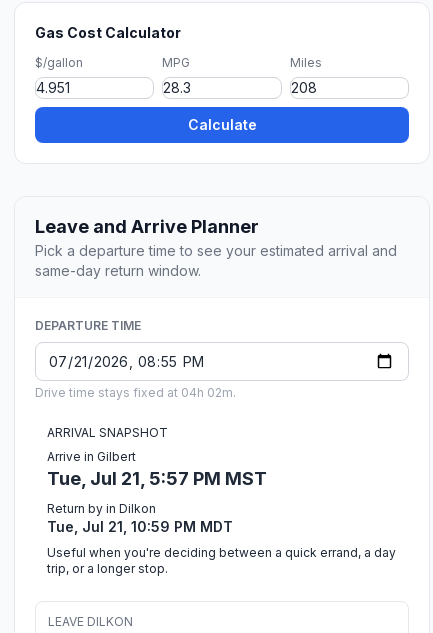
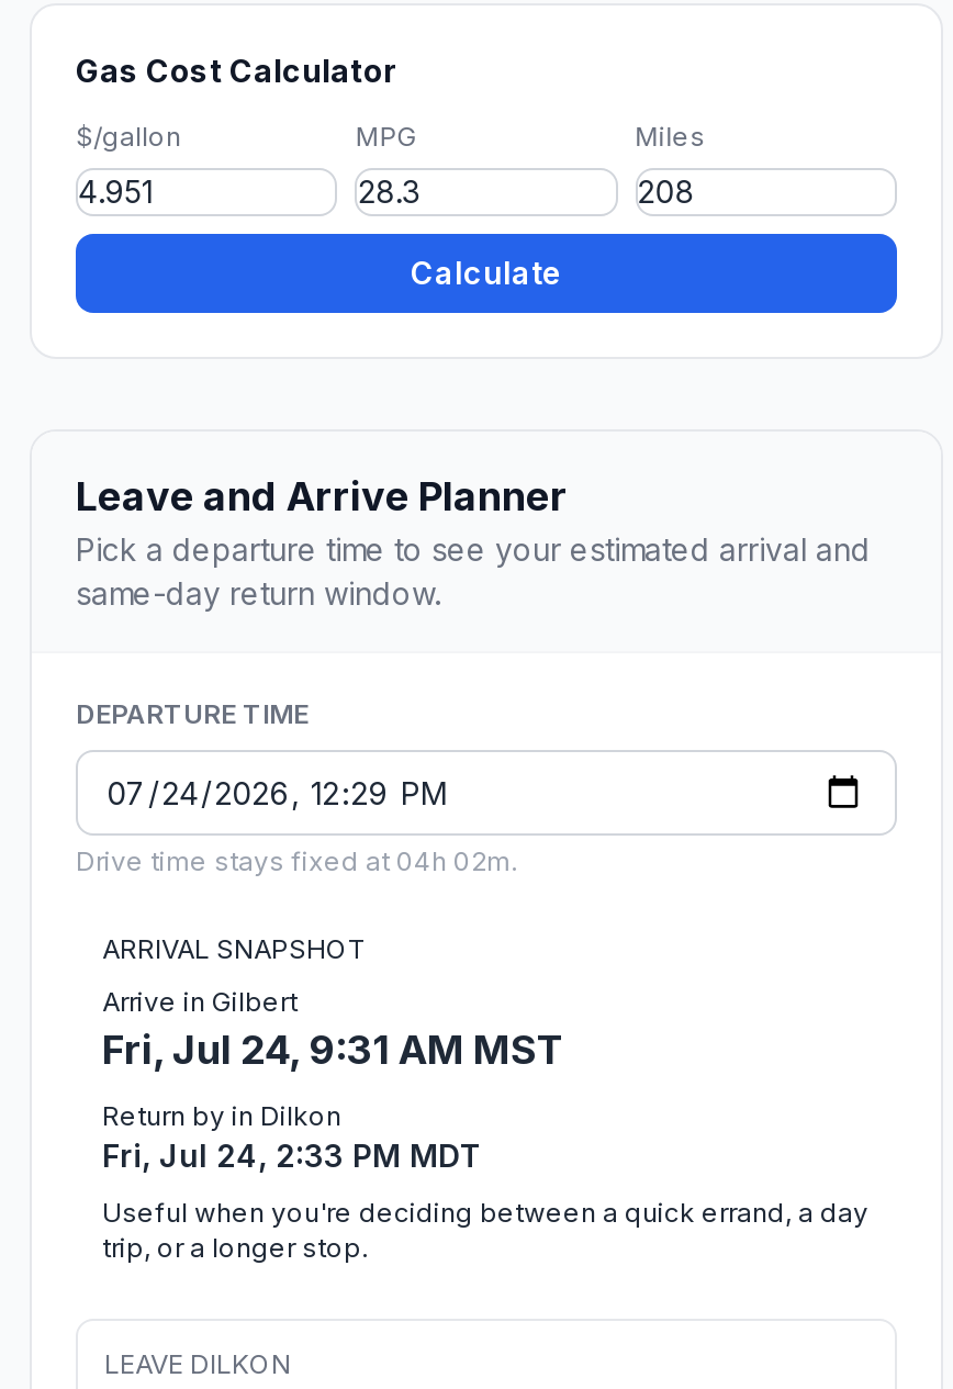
[47,468,267,489] Tue, Jul 21, 5:57 PM MST -> [102,1027,565,1073] Fri, Jul 24, 9:31 AM MST
[47,518,233,535] Tue, Jul 21, 10:59 PM MDT -> [102,1137,482,1174] Fri, Jul 24, 2:33 PM MDT

